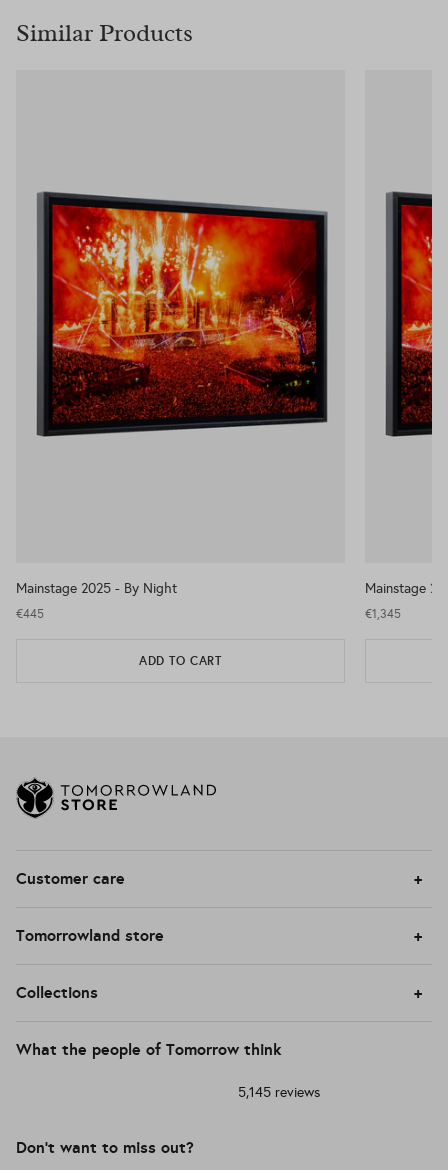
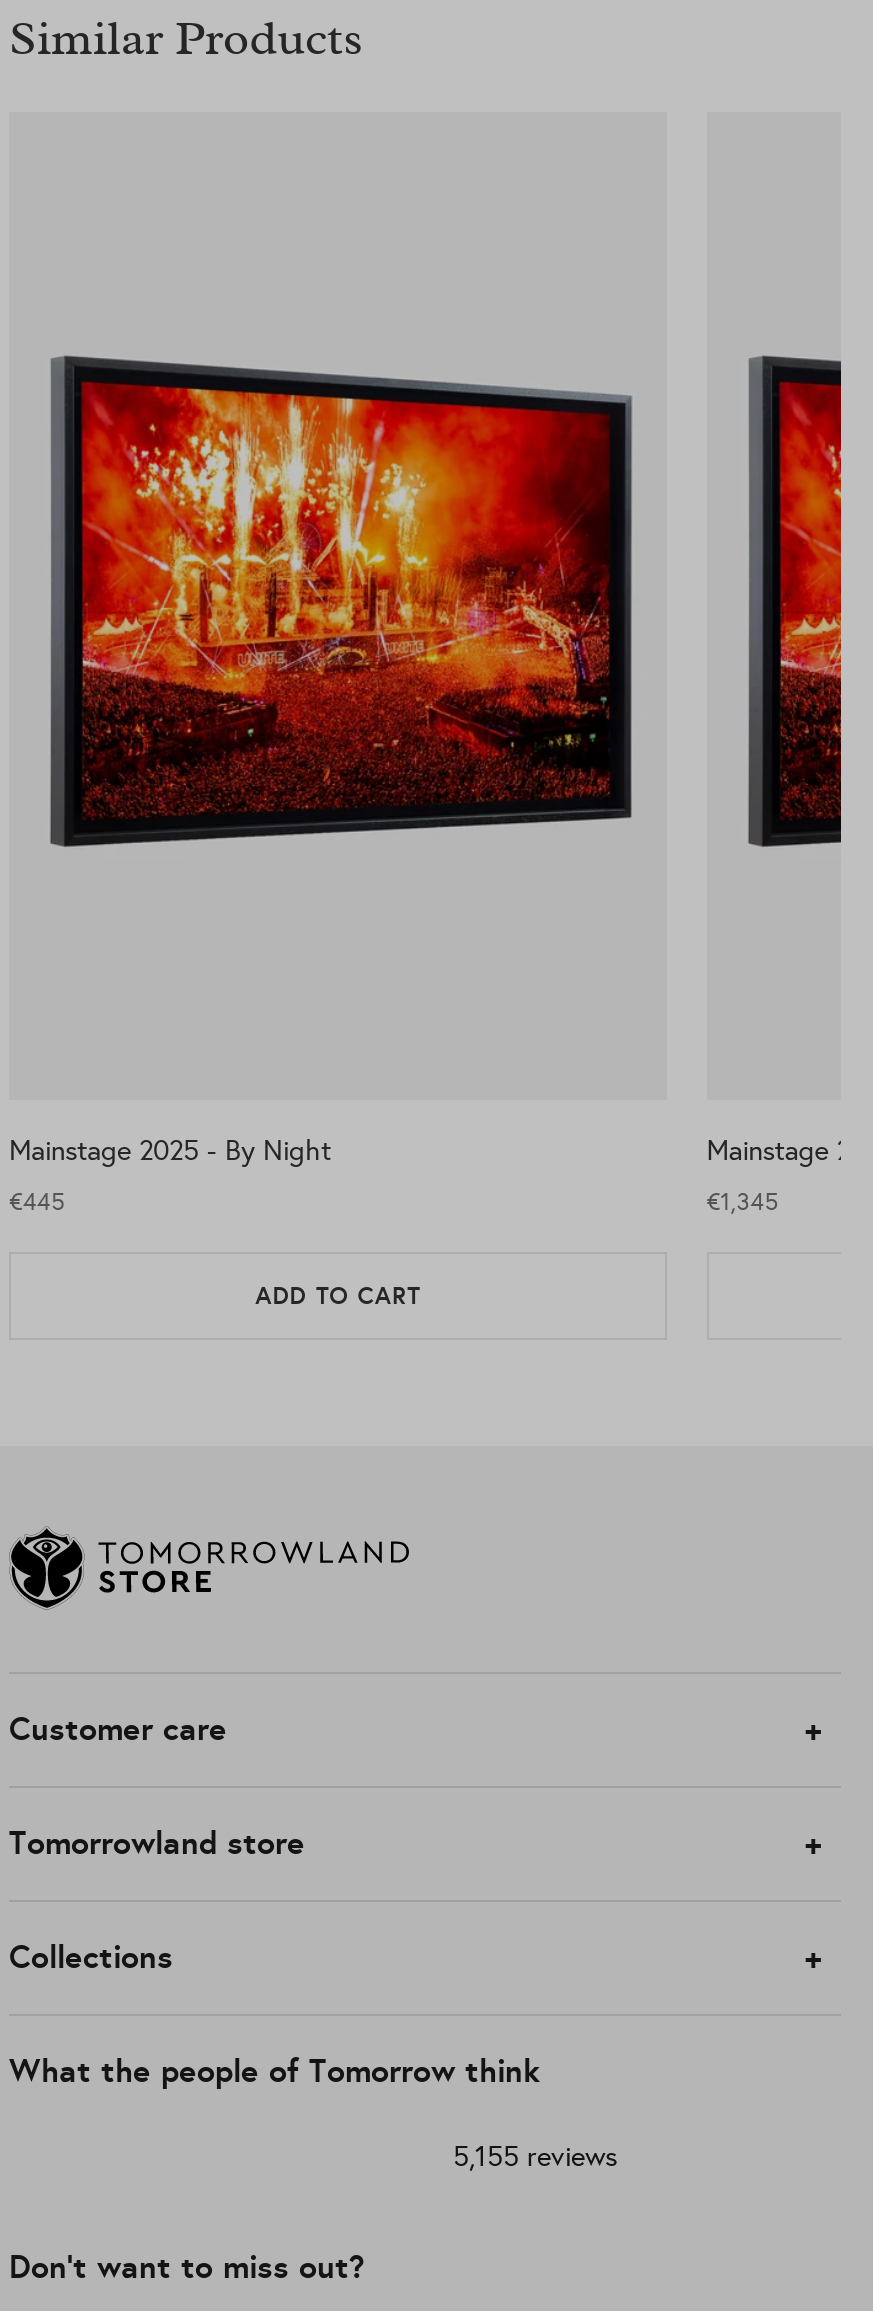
[238,1084,320,1101] 5,145 reviews -> [453,2139,617,2173] 5,155 reviews

